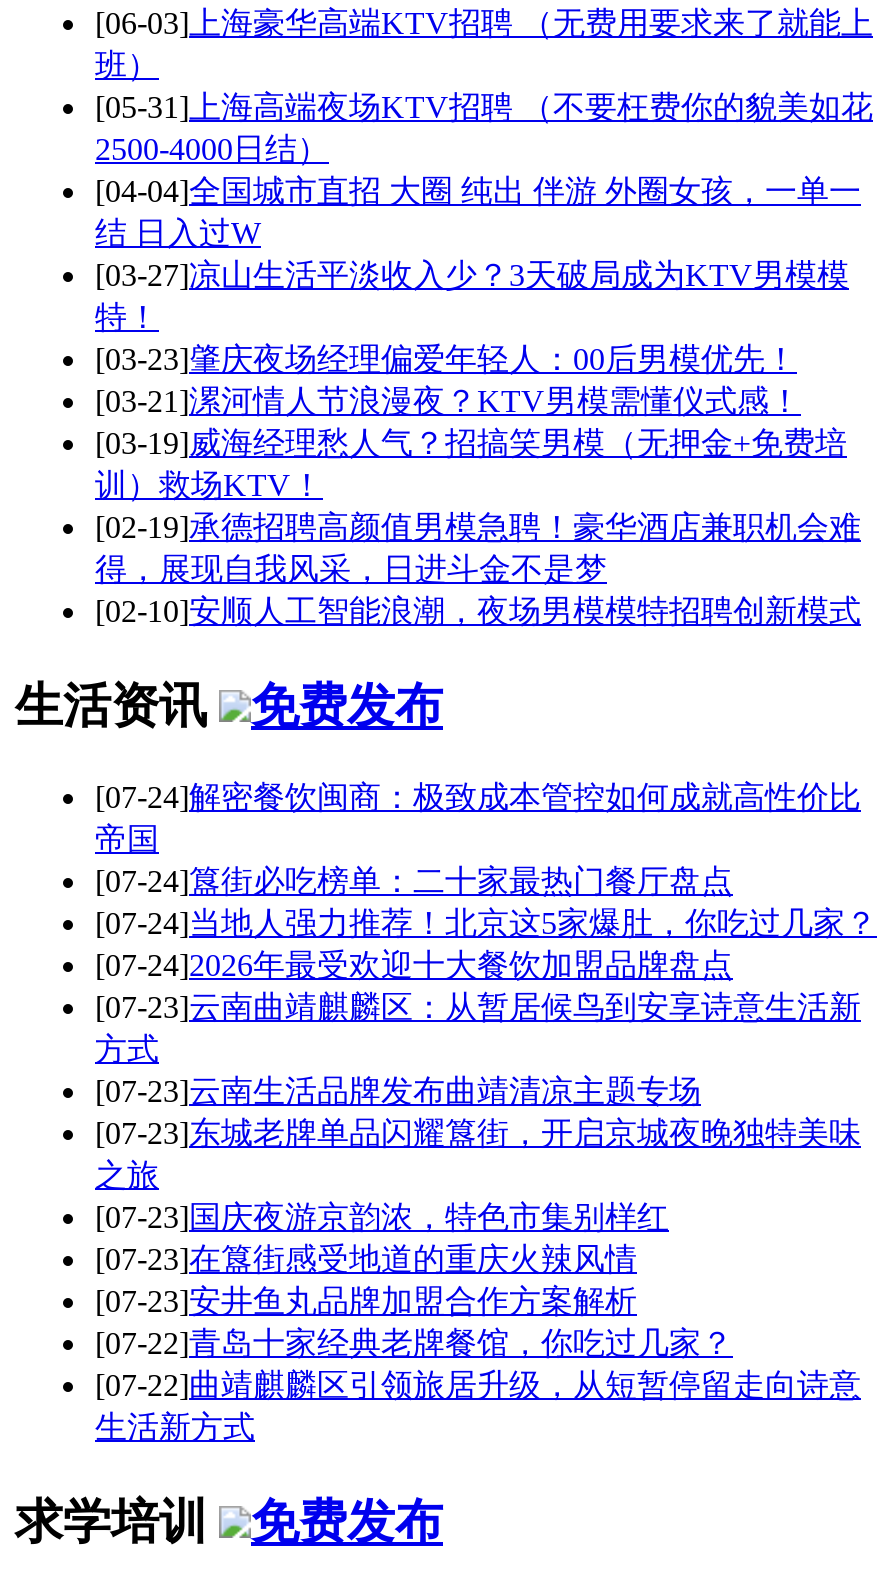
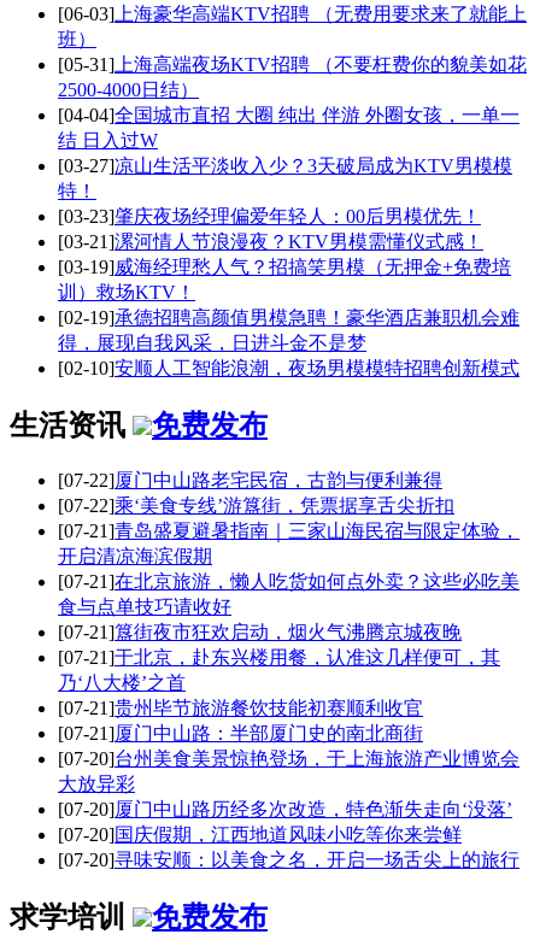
[95,779,877,1443] [07-24]解密餐饮闽商：极致成本管控如何成就高性价比 | 帝国 | [07-24]簋街必吃榜单：二十家最热门餐厅盘点 | [07-24]当地人强力推荐！北京这5家爆肚，你吃过几家？ | [07-24]2026年最受欢迎十大餐饮加盟品牌盘点 | [07-23]云南曲靖麒麟区：从暂居候鸟到安享诗意生活新 | 方式 | [07-23]云南生活品牌发布曲靖清凉主题专场 | [07-23]东城老牌单品闪耀簋街，开启京城夜晚独特美味 | 之旅 | [07-23]国庆夜游京韵浓，特色市集别样红 | [07-23]在簋街感受地道的重庆火辣风情 | [07-23]安井鱼丸品牌加盟合作方案解析 | [07-22]青岛十家经典老牌餐馆，你吃过几家？ | [07-22]曲靖麒麟区引领旅居升级，从短暂停留走向诗意 | 生活新方式 -> [58,470,520,870] [07-22]厦门中山路老宅民宿，古韵与便利兼得 | [07-22]乘‘美食专线’游簋街，凭票据享舌尖折扣 | [07-21]青岛盛夏避暑指南｜三家山海民宿与限定体验， | 开启清凉海滨假期 | [07-21]在北京旅游，懒人吃货如何点外卖？这些必吃美 | 食与点单技巧请收好 | [07-21]簋街夜市狂欢启动，烟火气沸腾京城夜晚 | [07-21]于北京，赴东兴楼用餐，认准这几样便可，其 | 乃‘八大楼’之首 | [07-21]贵州毕节旅游餐饮技能初赛顺利收官 | [07-21]厦门中山路：半部厦门史的南北商街 | [07-20]台州美食美景惊艳登场，于上海旅游产业博览会 | 大放异彩 | [07-20]厦门中山路历经多次改造，特色渐失走向‘没落’ | [07-20]国庆假期，江西地道风味小吃等你来尝鲜 | [07-20]寻味安顺：以美食之名，开启一场舌尖上的旅行

